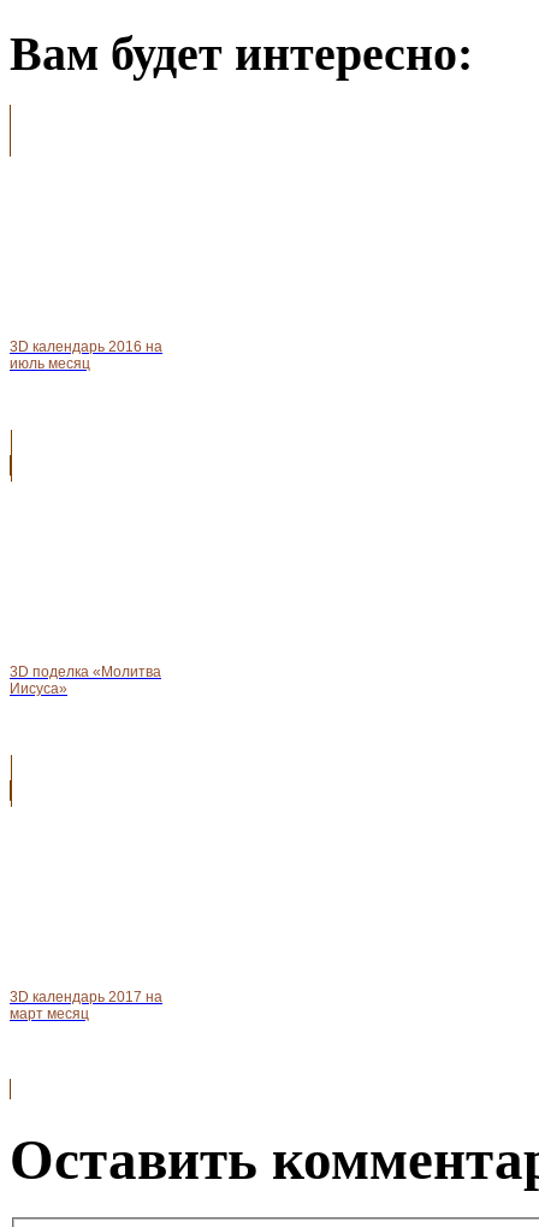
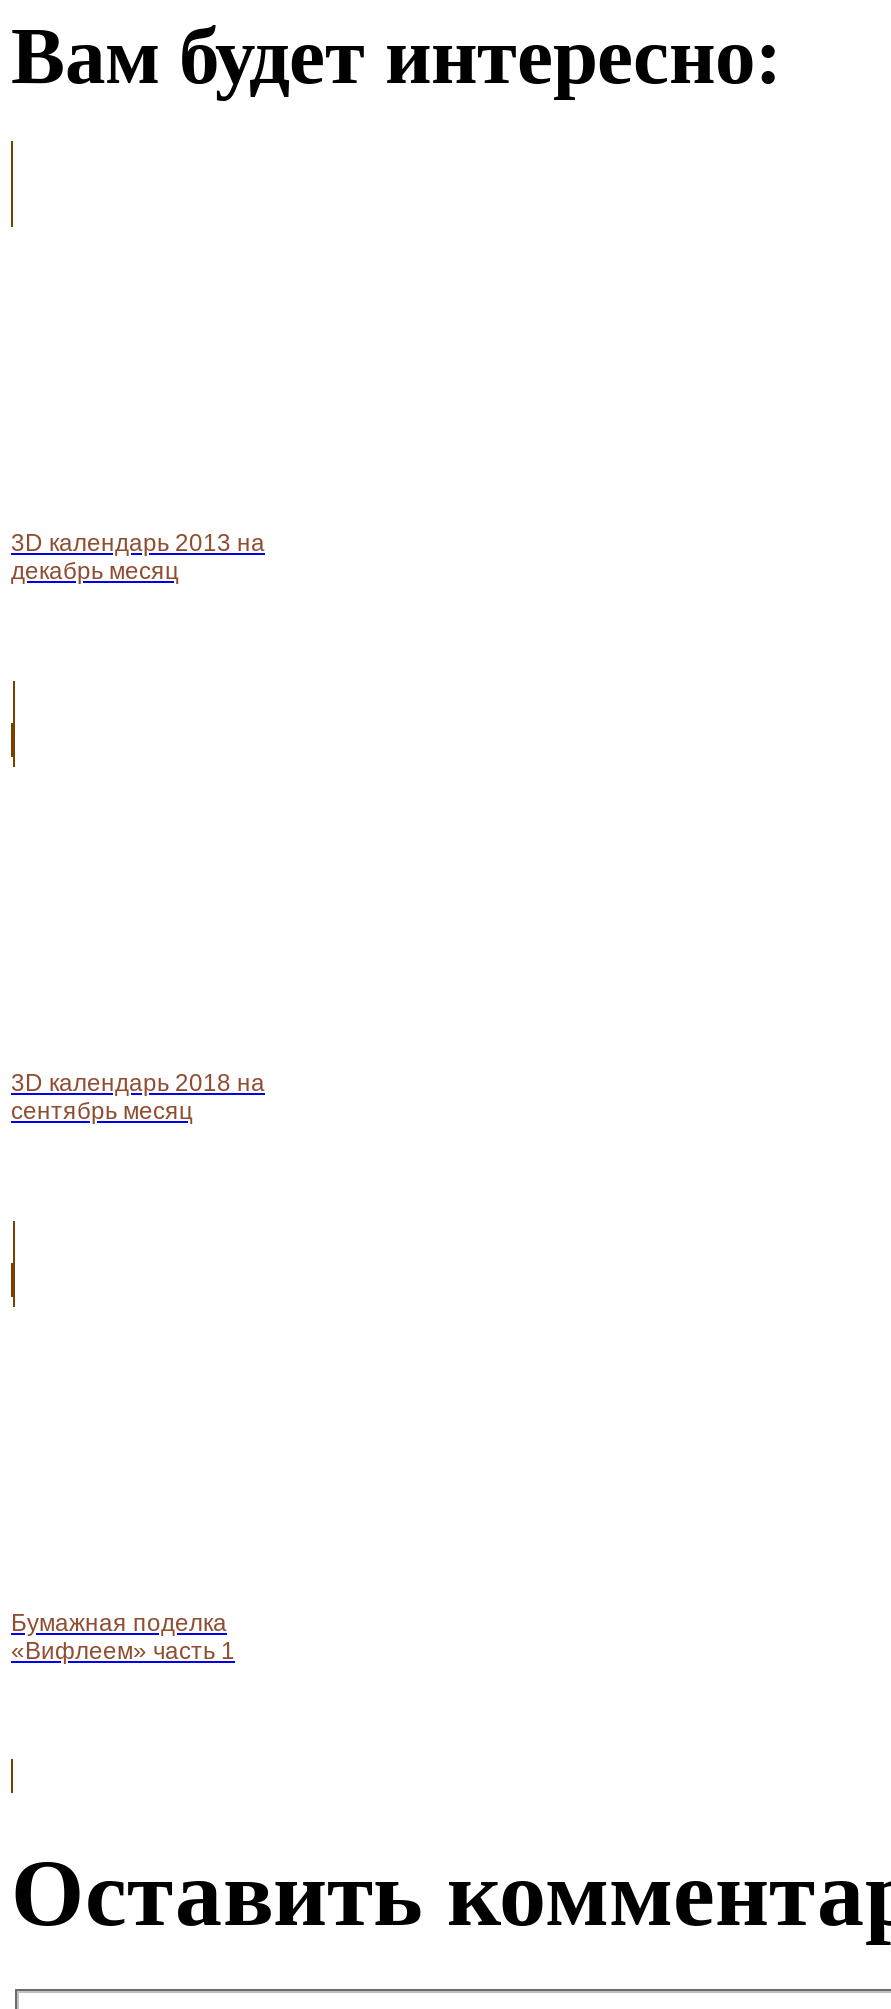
[10,339,162,372] 3D календарь 2016 на | июль месяц -> [11,530,265,586] 3D календарь 2013 на | декабрь месяц
[10,664,161,698] 3D поделка «Молитва | Иисуса» -> [11,1070,265,1126] 3D календарь 2018 на | сентябрь месяц
[10,989,162,1023] 3D календарь 2017 на | март месяц -> [11,1610,235,1666] Бумажная поделка | «Вифлеем» часть 1

